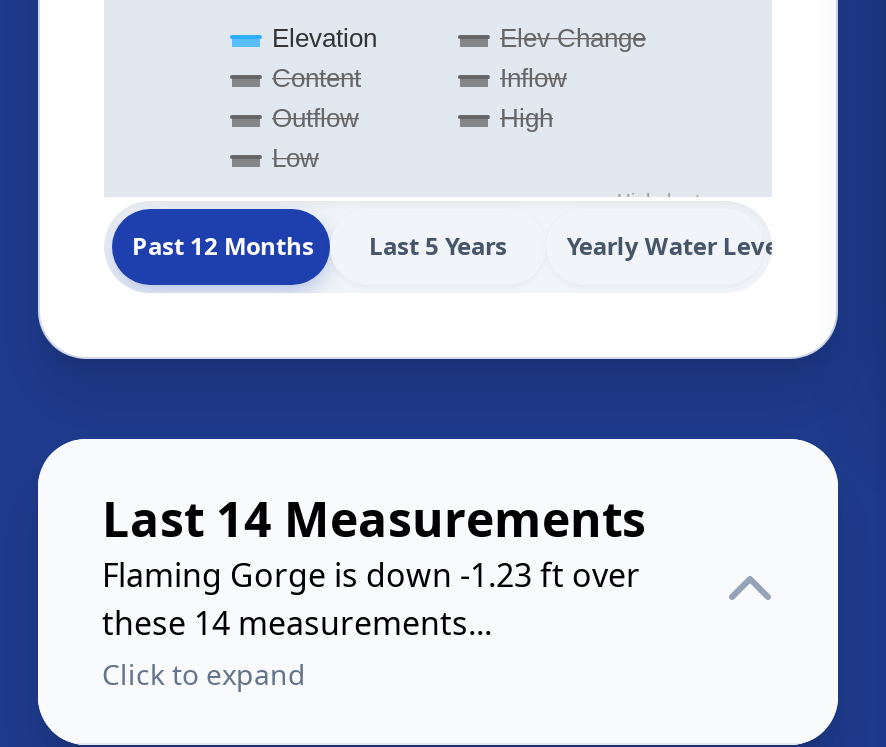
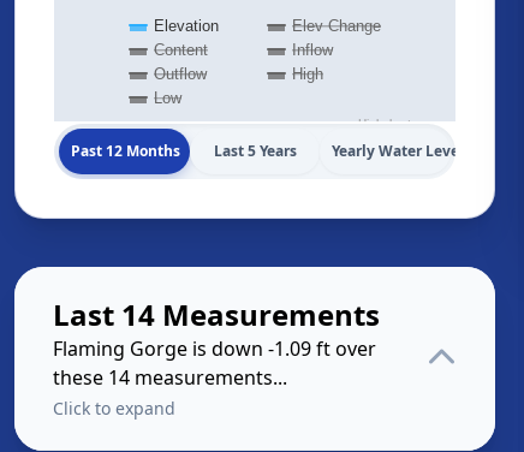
[102,553,640,597] Flaming Gorge is down -1.23 ft over -> [53,335,376,362] Flaming Gorge is down -1.09 ft over

